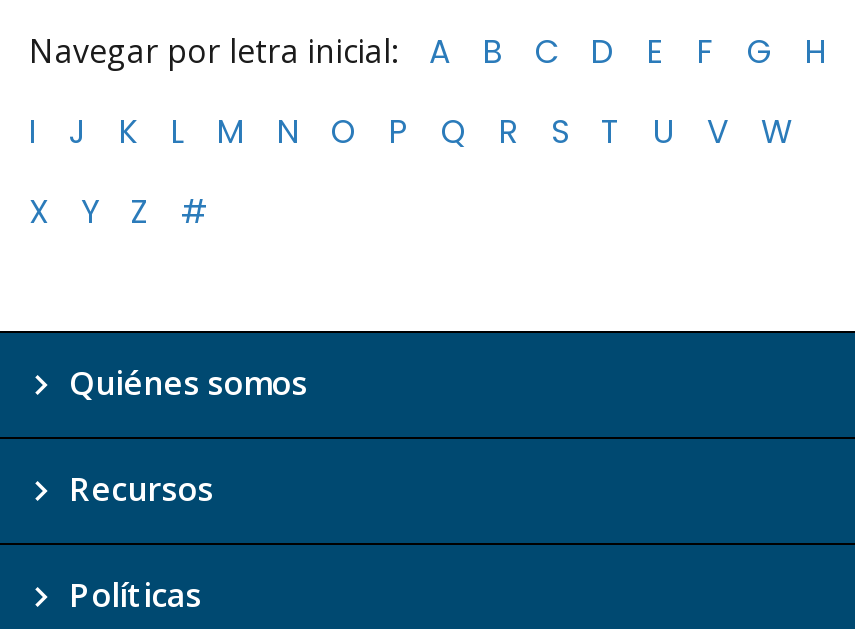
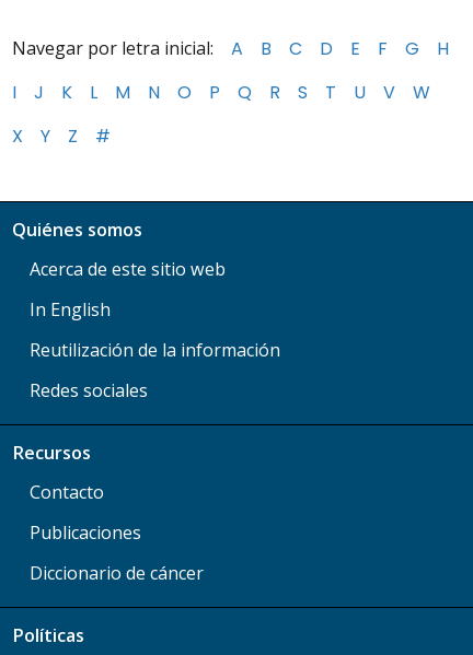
none -> [30,257,280,402] Acerca de este sitio web | In English | Reutilización de la información | Redes sociales
none -> [30,480,204,585] Contacto | Publicaciones | Diccionario de cáncer

